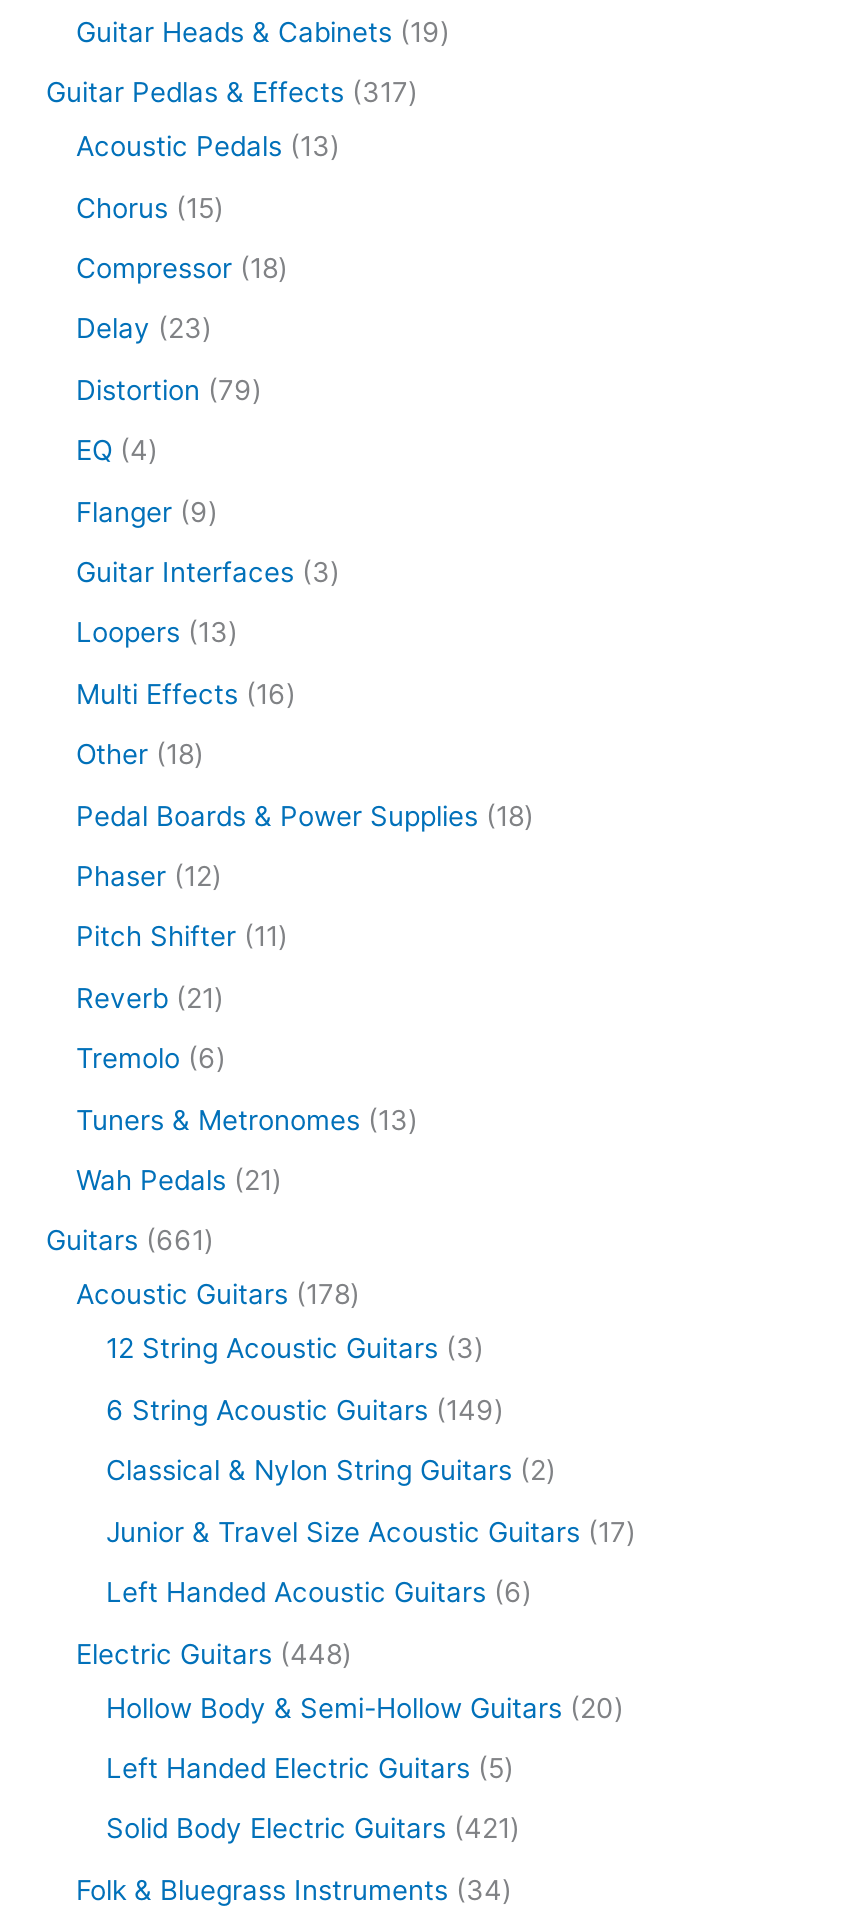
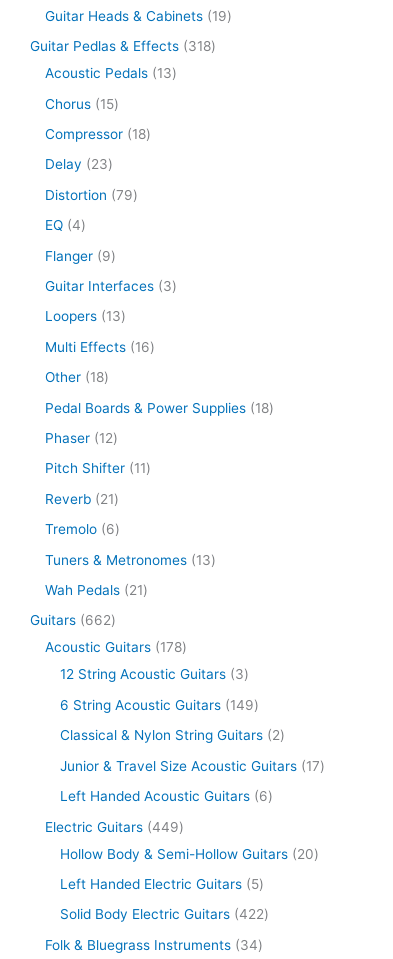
[46,76,408,108] Guitar Pedlas & Effects 317 -> [30,38,211,54] Guitar Pedlas & Effects 318
[46,1225,204,1257] Guitars 661 -> [30,612,111,628] Guitars 662
[76,1637,342,1669] Electric Guitars 448 -> [45,818,179,834] Electric Guitars 449
[106,1813,510,1845] Solid Body Electric Guitars 421 -> [60,906,264,922] Solid Body Electric Guitars 422

